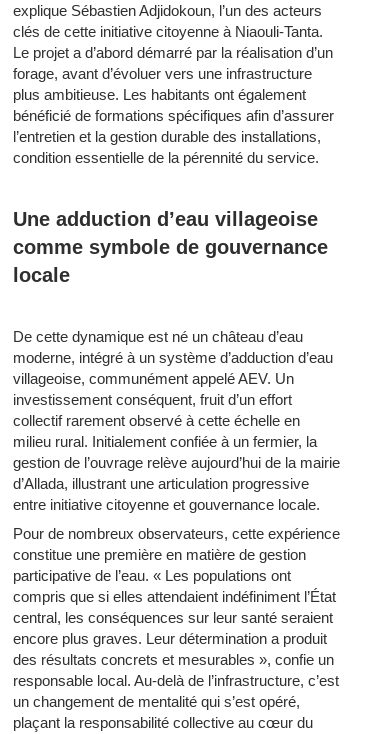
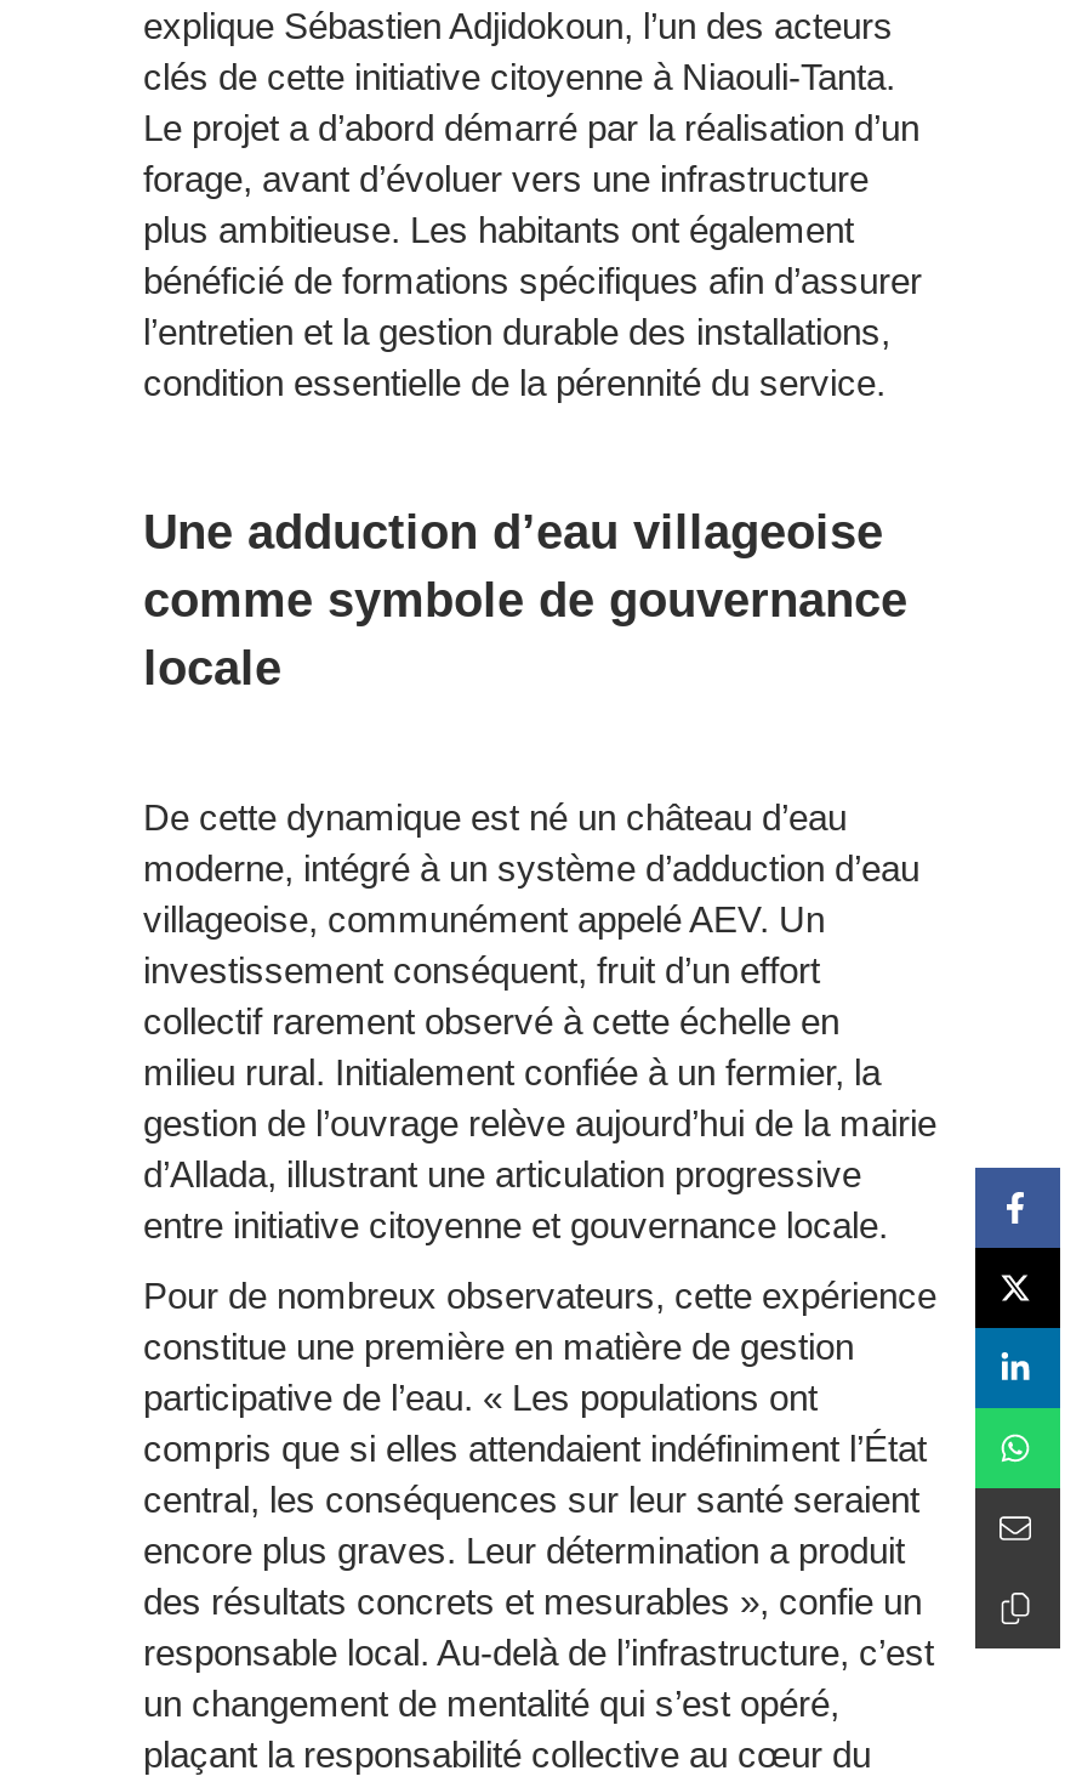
none -> [973,1165,1063,1651] [image]

